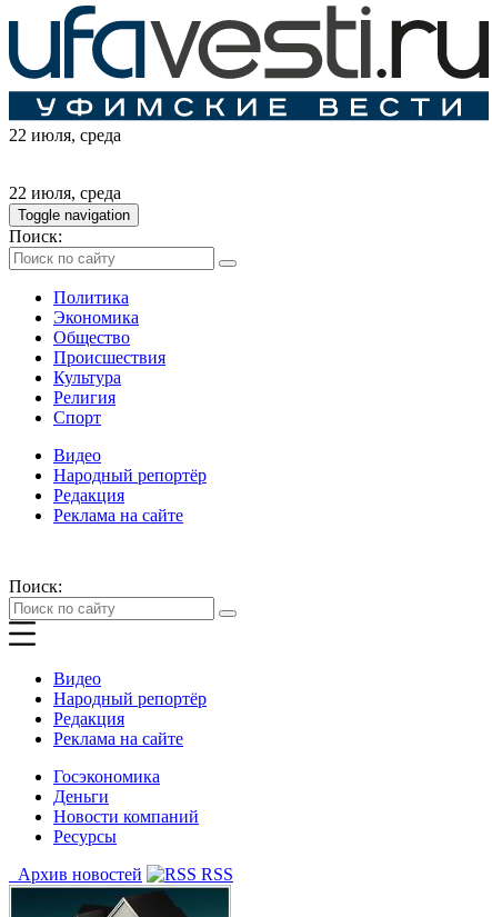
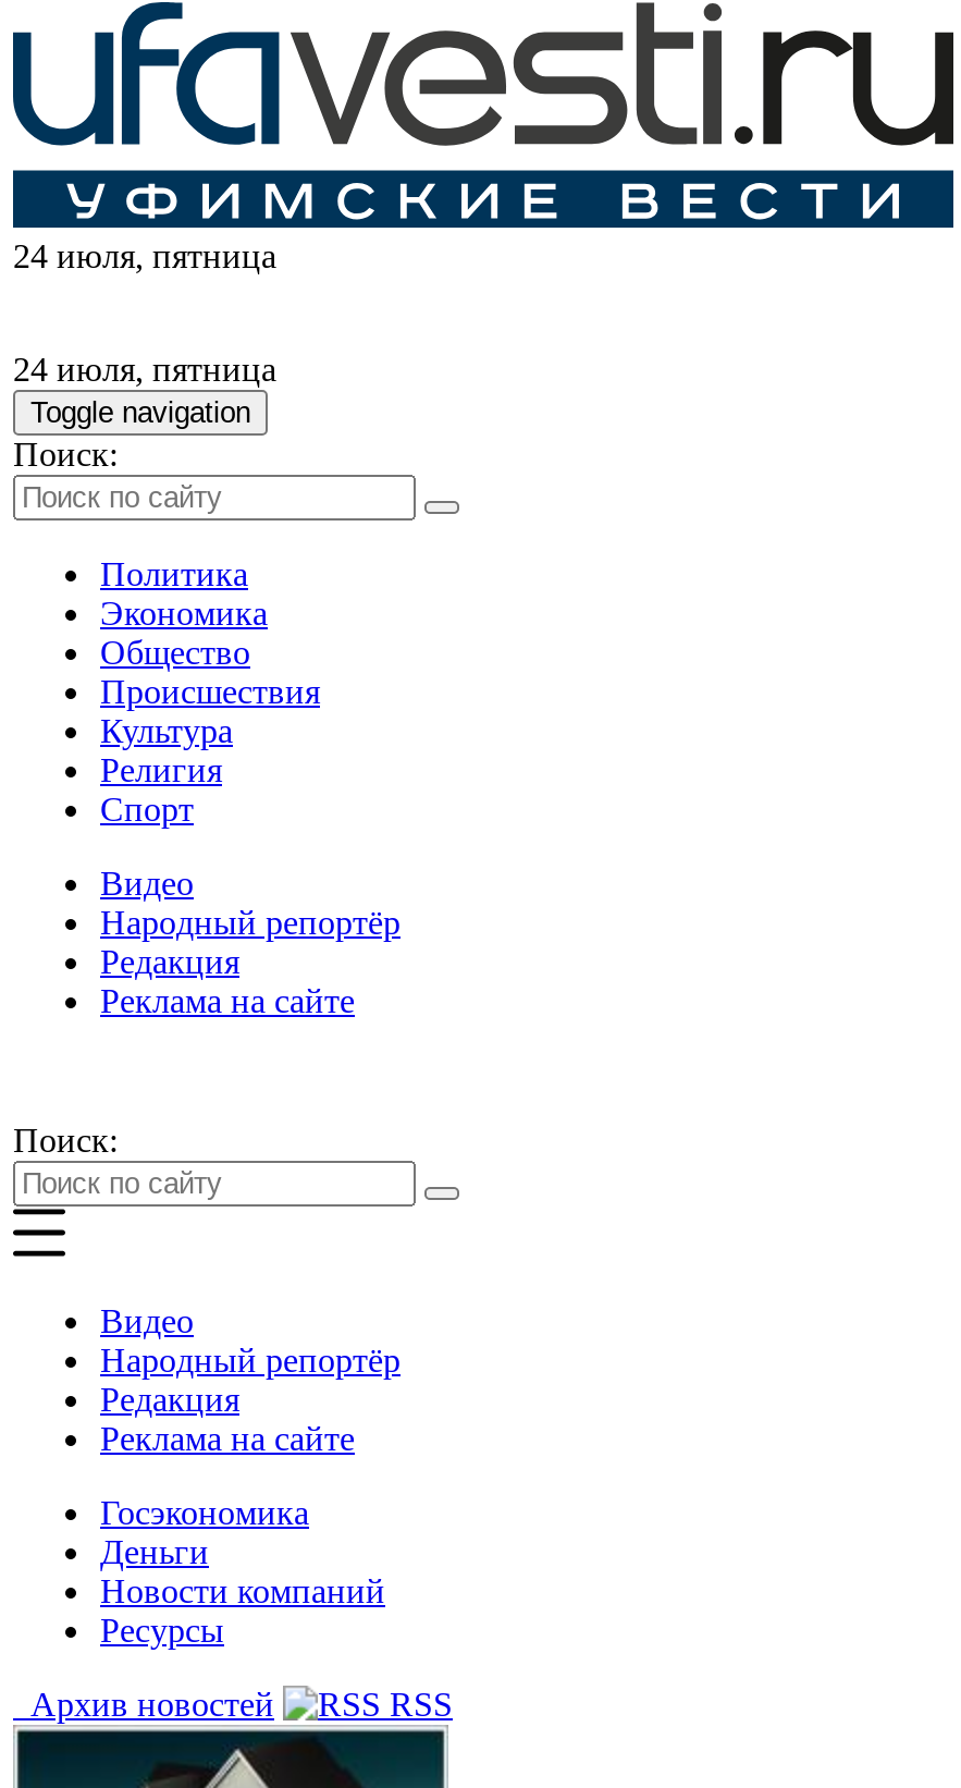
[9,126,121,145] 22 июля, среда -> [13,238,276,275] 24 июля, пятница
[9,184,121,203] 22 июля, среда -> [13,352,276,389] 24 июля, пятница

